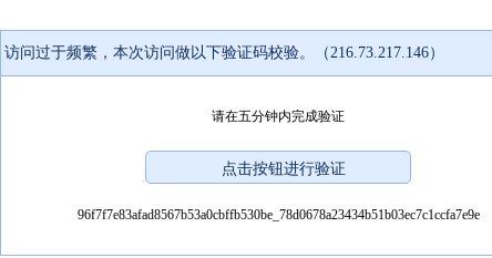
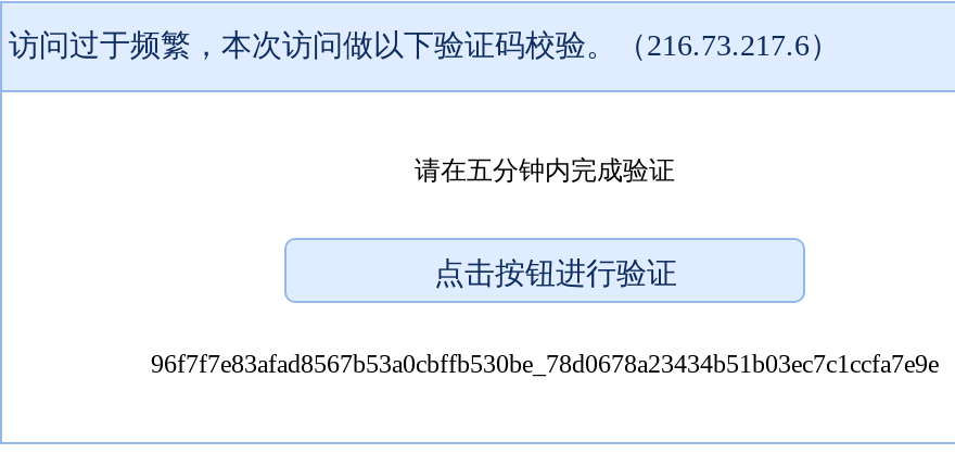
[4,44,444,61] 访问过于频繁，本次访问做以下验证码校验。（216.73.217.146） -> [9,29,840,61] 访问过于频繁，本次访问做以下验证码校验。（216.73.217.6）

